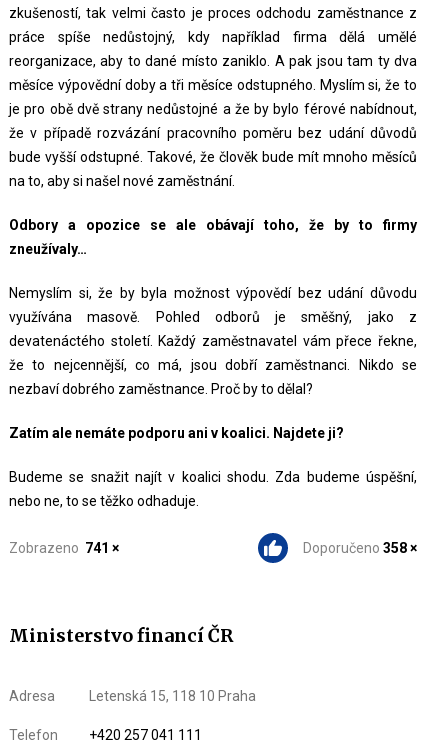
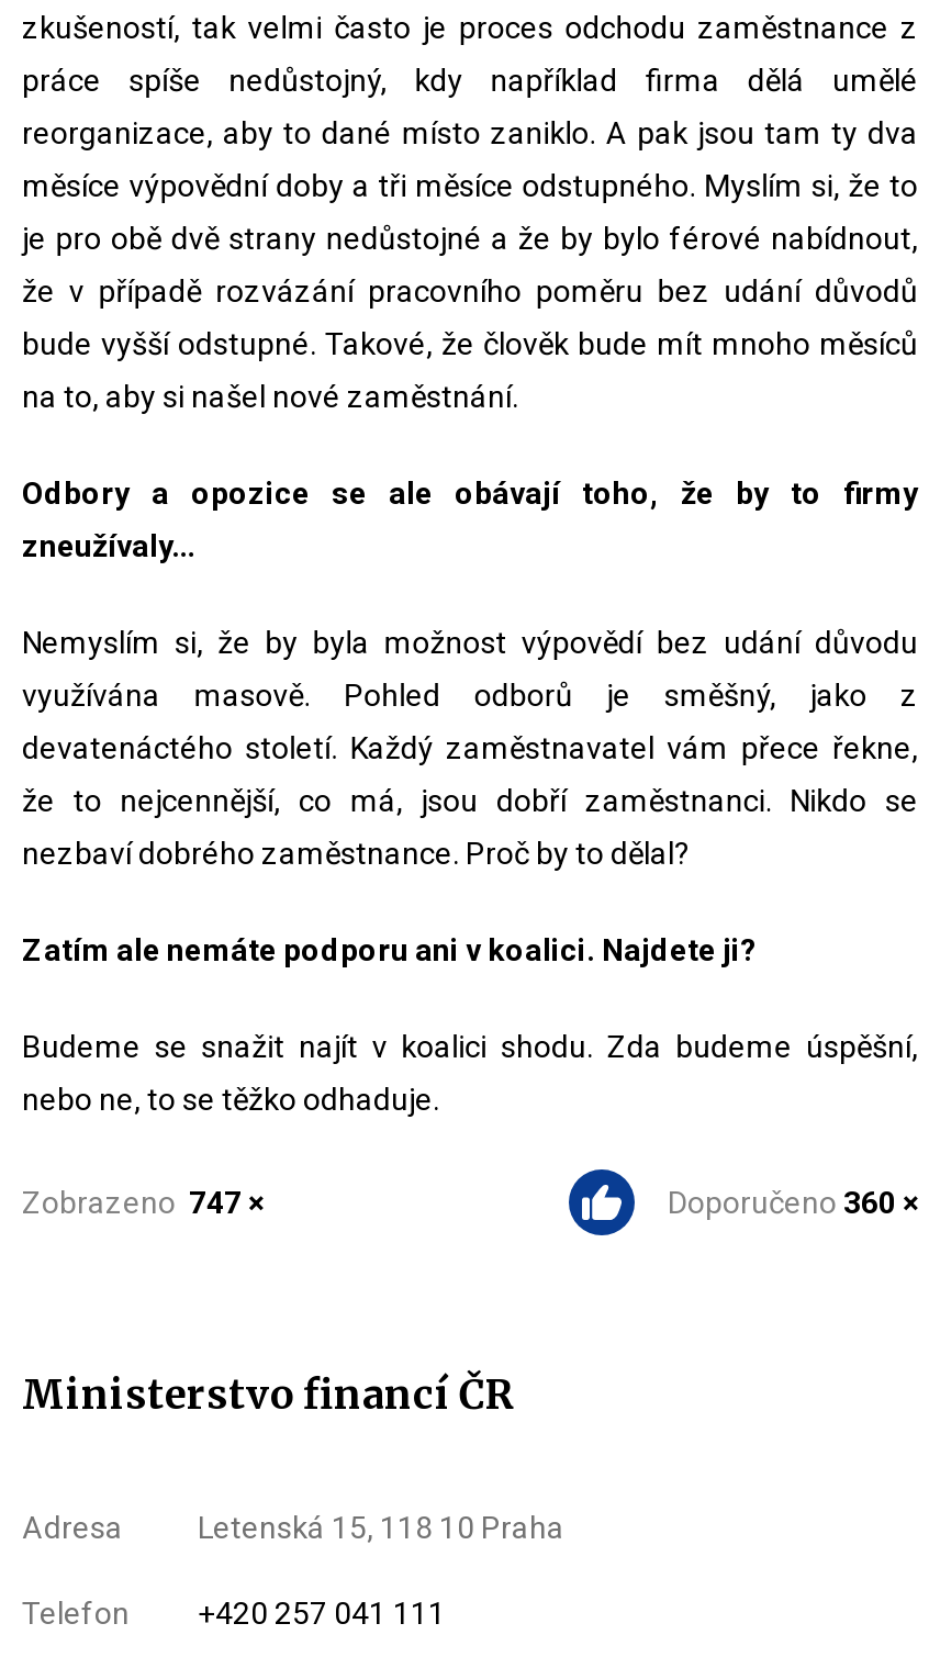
[9,540,119,556] Zobrazeno 741 × -> [22,1185,264,1220] Zobrazeno 747 ×
[303,540,417,556] Doporučeno 358 × -> [668,1185,918,1220] Doporučeno 360 ×

